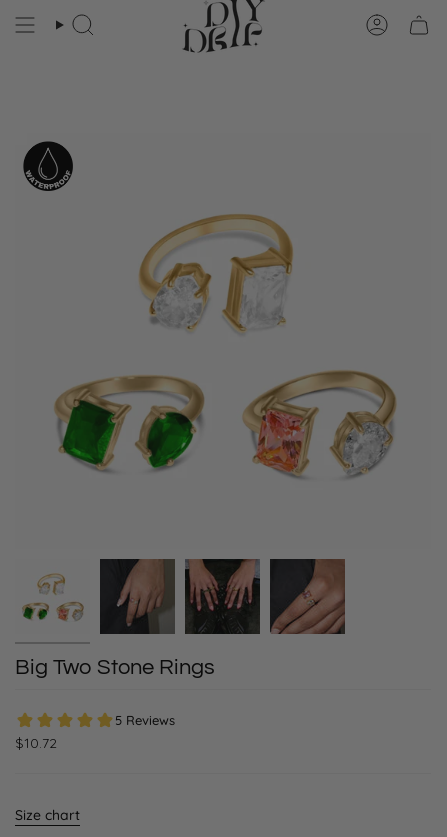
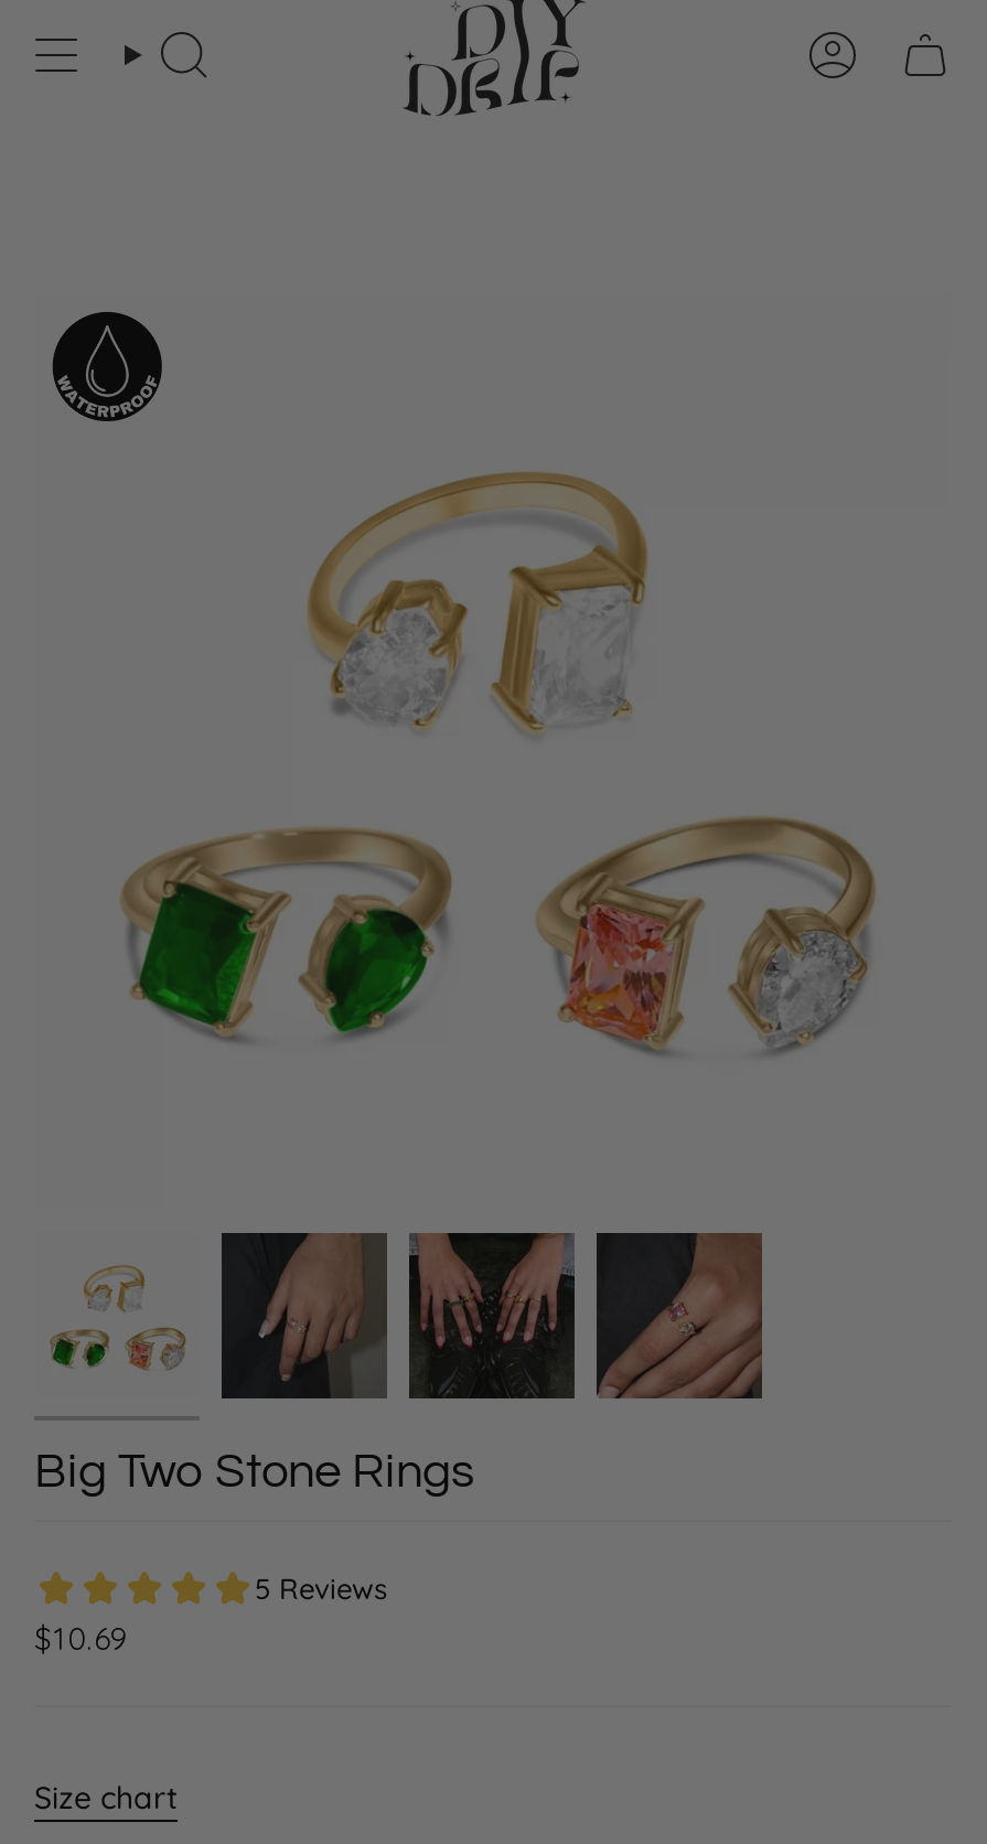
[15,734,57,752] $10.72 -> [34,1619,127,1658] $10.69

